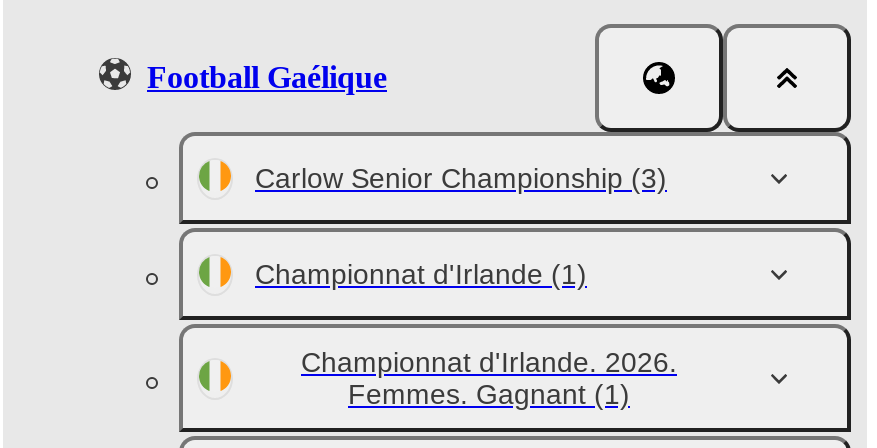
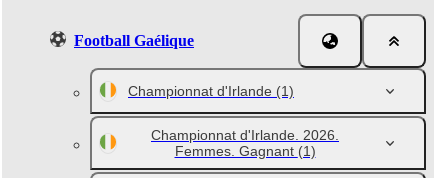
[255,162,667,194] Carlow Senior Championship (3) -> none

